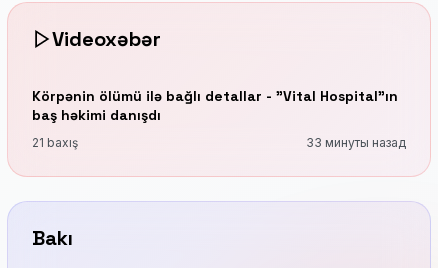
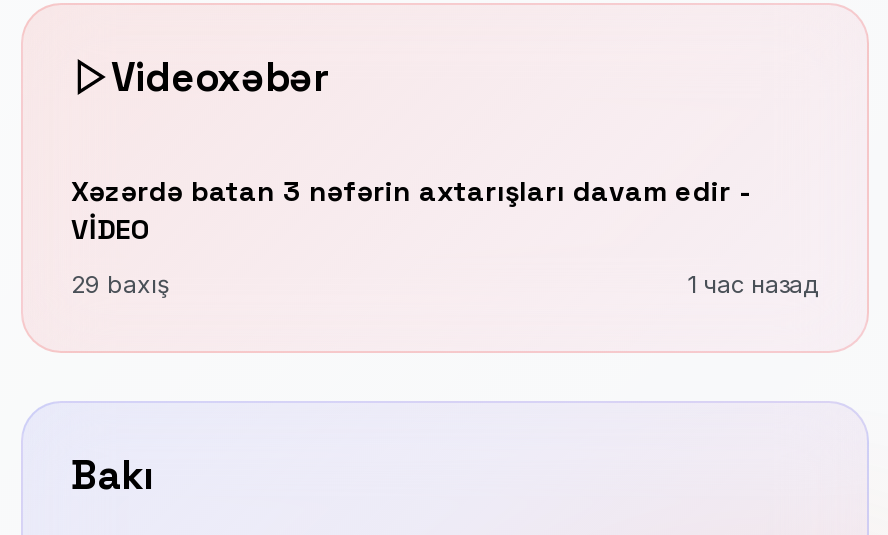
[32,87,398,124] Körpənin ölümü ilə bağlı detallar - "Vital Hospital"ın | baş həkimi danışdı -> [71,173,751,247] Xəzərdə batan 3 nəfərin axtarışları davam edir - | VİDEO
[32,135,406,150] 21 baxış | 33 минуты назад -> [71,269,819,299] 29 baxış | 1 час назад

